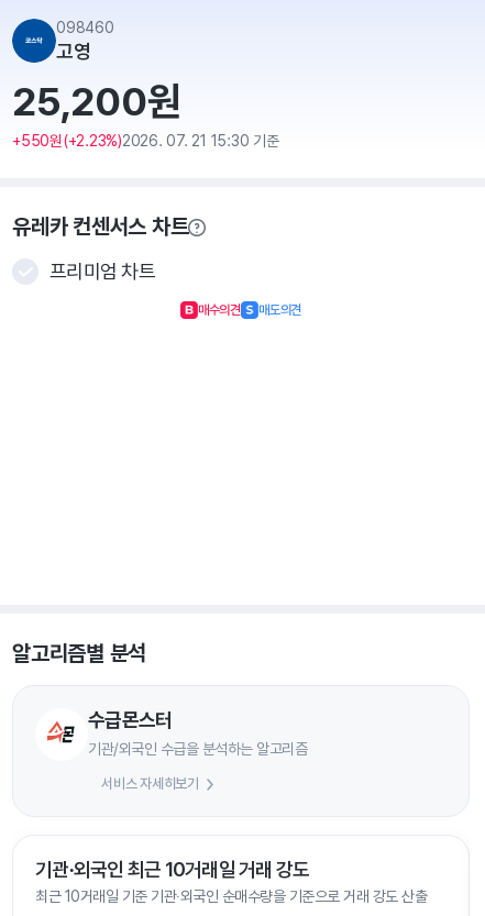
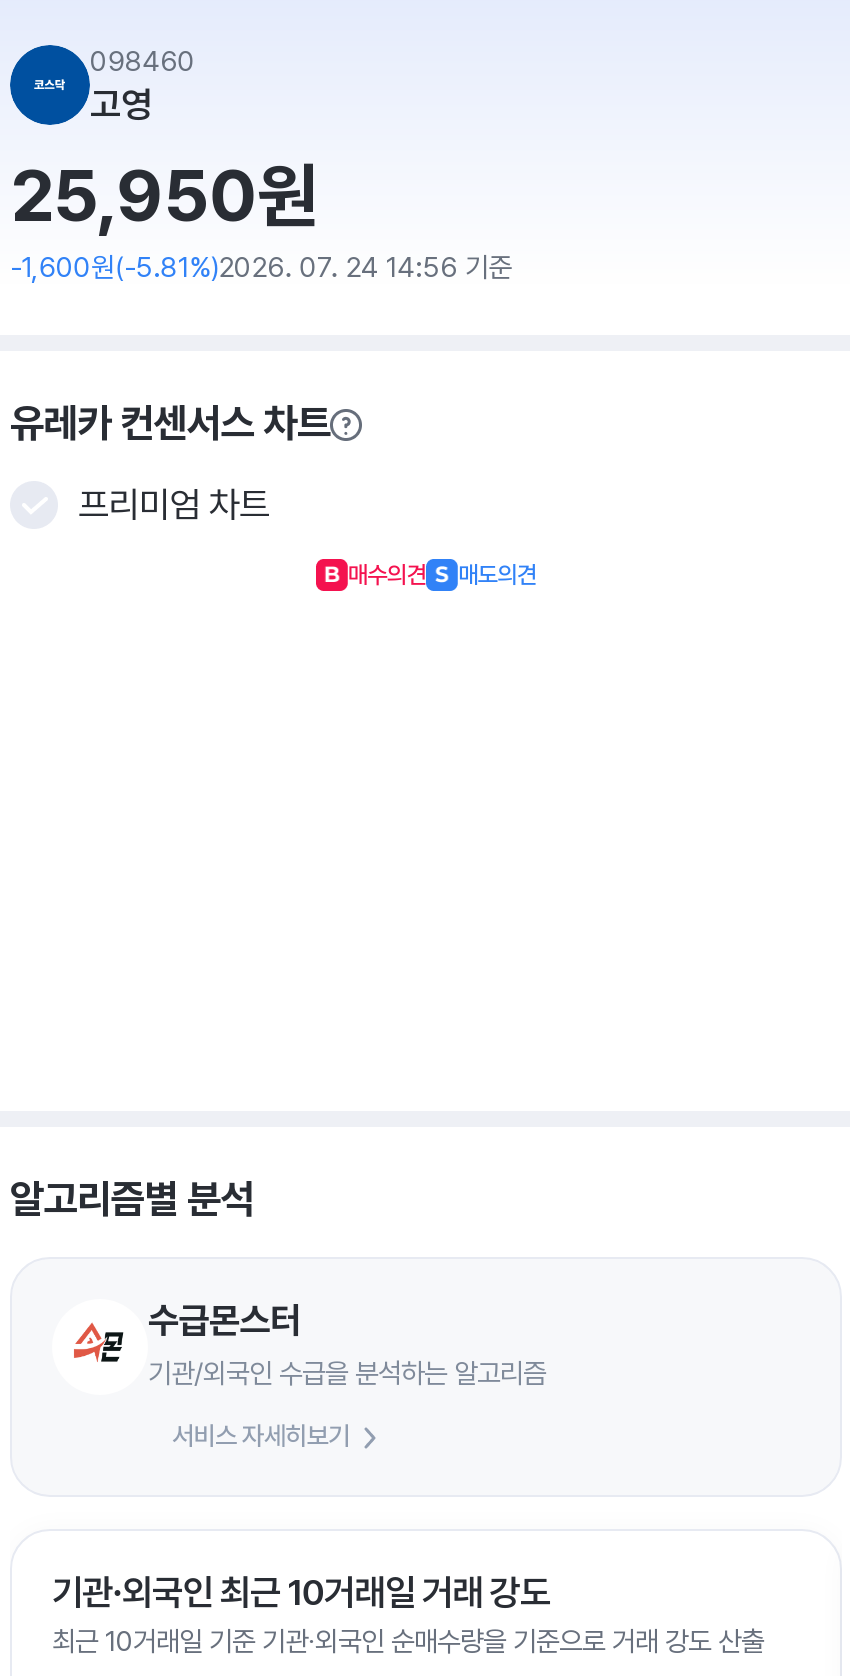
[12,78,279,150] 25,200원 | +550원(+2.23%)2026. 07. 21 15:30 기준 -> [10,153,512,283] 25,950원 | -1,600원(-5.81%)2026. 07. 24 14:56 기준

